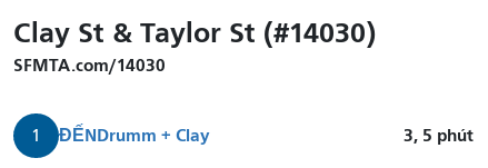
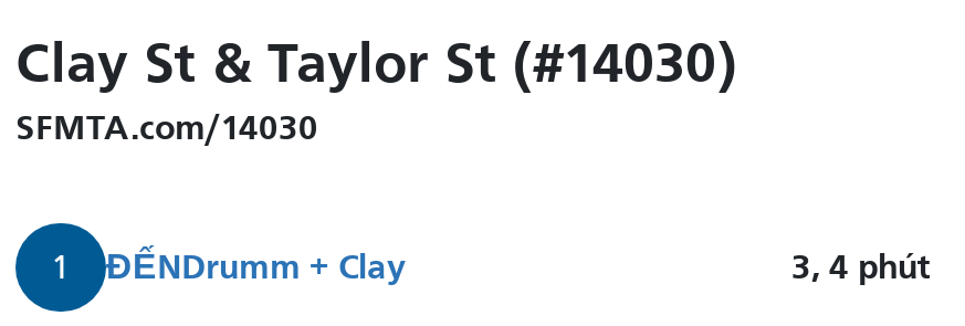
[404,125,478,146] 3, 5 phút -> [791,246,940,288] 3, 4 phút

